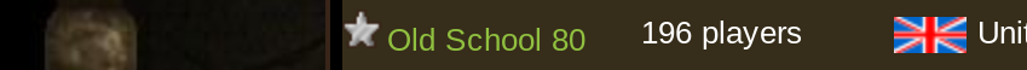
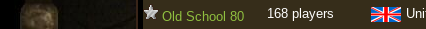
[387,14,803,58] Old School 80 196 players -> [161,6,333,24] Old School 80 168 players

